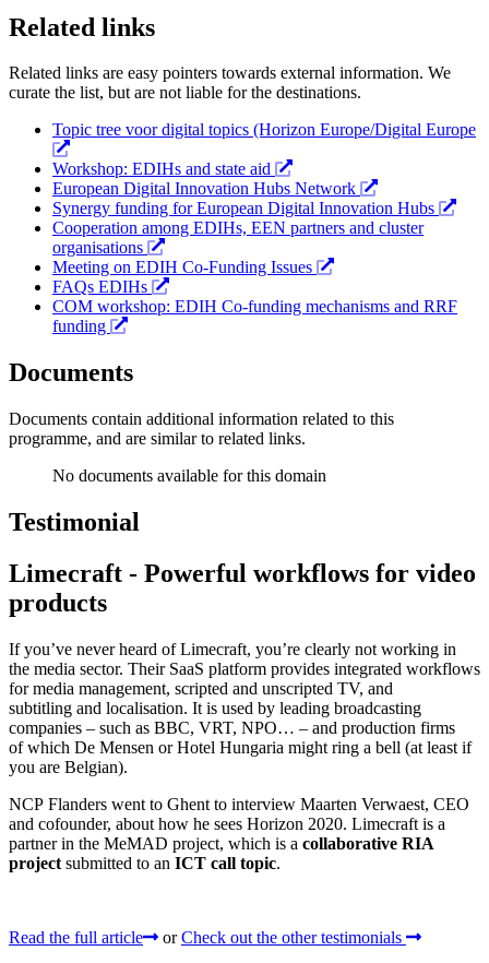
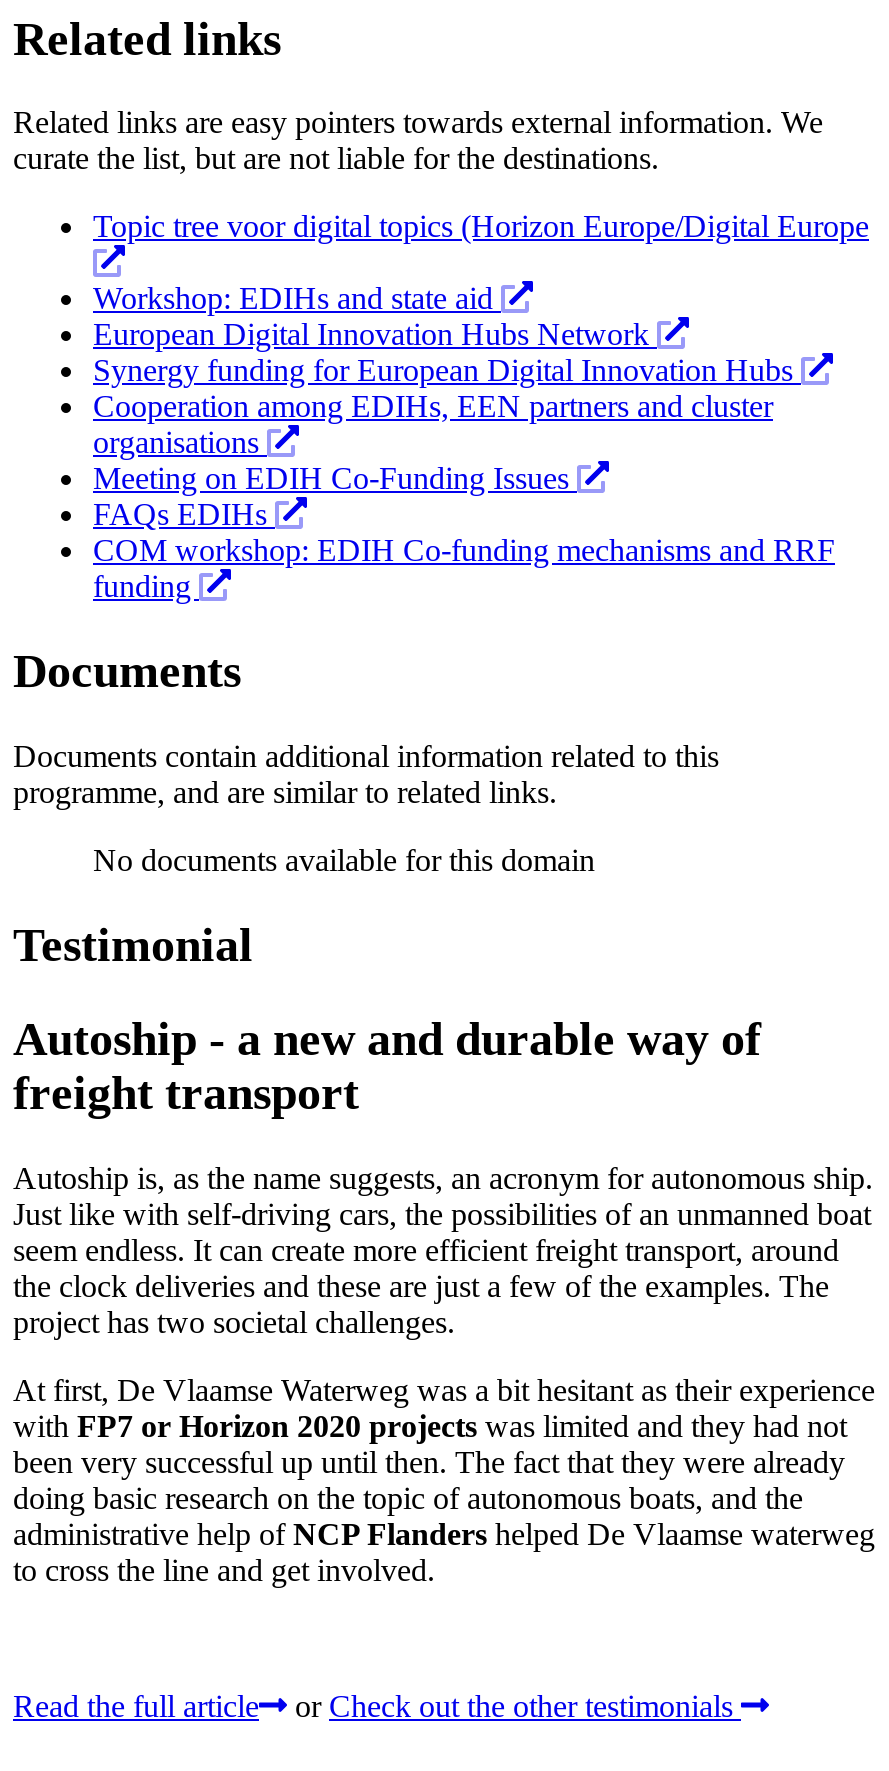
[9,559,476,617] Limecraft - Powerful workflows for video | products -> [13,1013,761,1119] Autoship - a new and durable way of | freight transport
[9,640,480,776] If you’ve never heard of Limecraft, you’re clearly not working in | the media sector. Their SaaS platform provides integrated workflows | for media management, scripted and unscripted TV, and | subtitling and localisation. It is used by leading broadcasting | companies – such as BBC, VRT, NPO… – and production firms | of which De Mensen or Hotel Hungaria might ring a bell (at least if | you are Belgian). -> [13,1161,873,1339] Autoship is, as the name suggests, an acronym for autonomous ship. | Just like with self-driving cars, the possibilities of an unmanned boat | seem endless. It can create more efficient freight transport, around | the clock deliveries and these are just a few of the examples. The | project has two societal challenges.
[9,795,469,872] NCP Flanders went to Ghent to interview Maarten Verwaest, CEO | and cofounder, about how he sees Horizon 2020. Limecraft is a | partner in the MeMAD project, which is a collaborative RIA | project submitted to an ICT call topic. -> [13,1373,875,1587] At first, De Vlaamse Waterweg was a bit hesitant as their experience | with FP7 or Horizon 2020 projects was limited and they had not | been very successful up until then. The fact that they were already | doing basic research on the topic of autonomous boats, and the | administrative help of NCP Flanders helped De Vlaamse waterweg | to cross the line and get involved.

